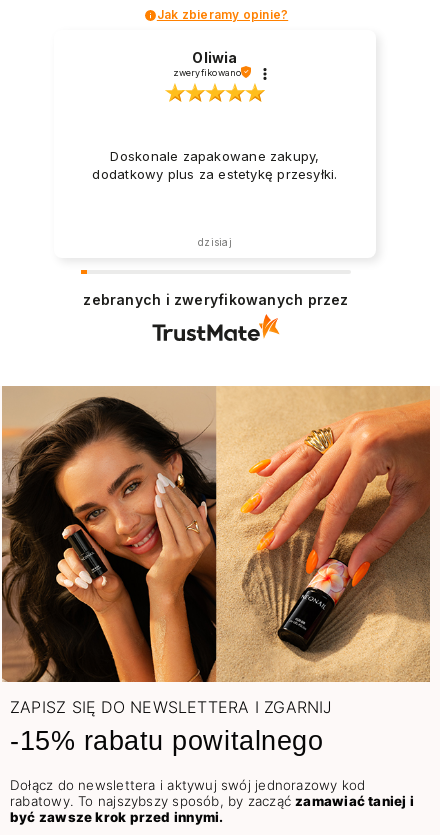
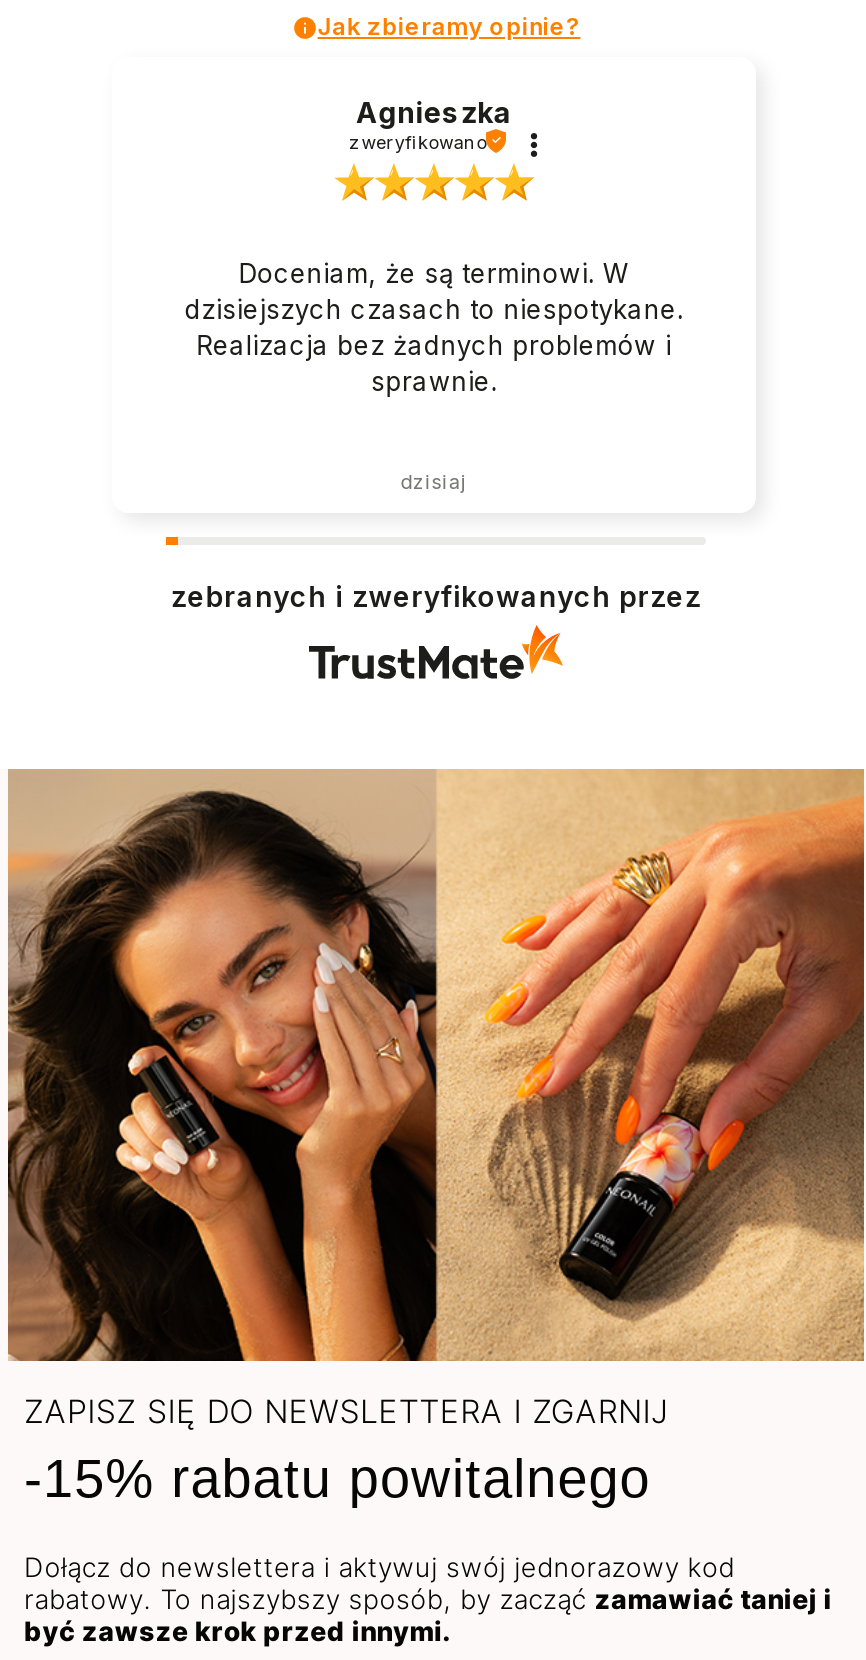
[192,48,238,65] Oliwia -> [356,94,512,128] Agnieszka
[92,148,338,182] Doskonale zapakowane zakupy, | dodatkowy plus za estetykę przesyłki. -> [185,257,683,397] Doceniam, że są terminowi. W | dzisiejszych czasach to niespotykane. | Realizacja bez żadnych problemów i | sprawnie.

